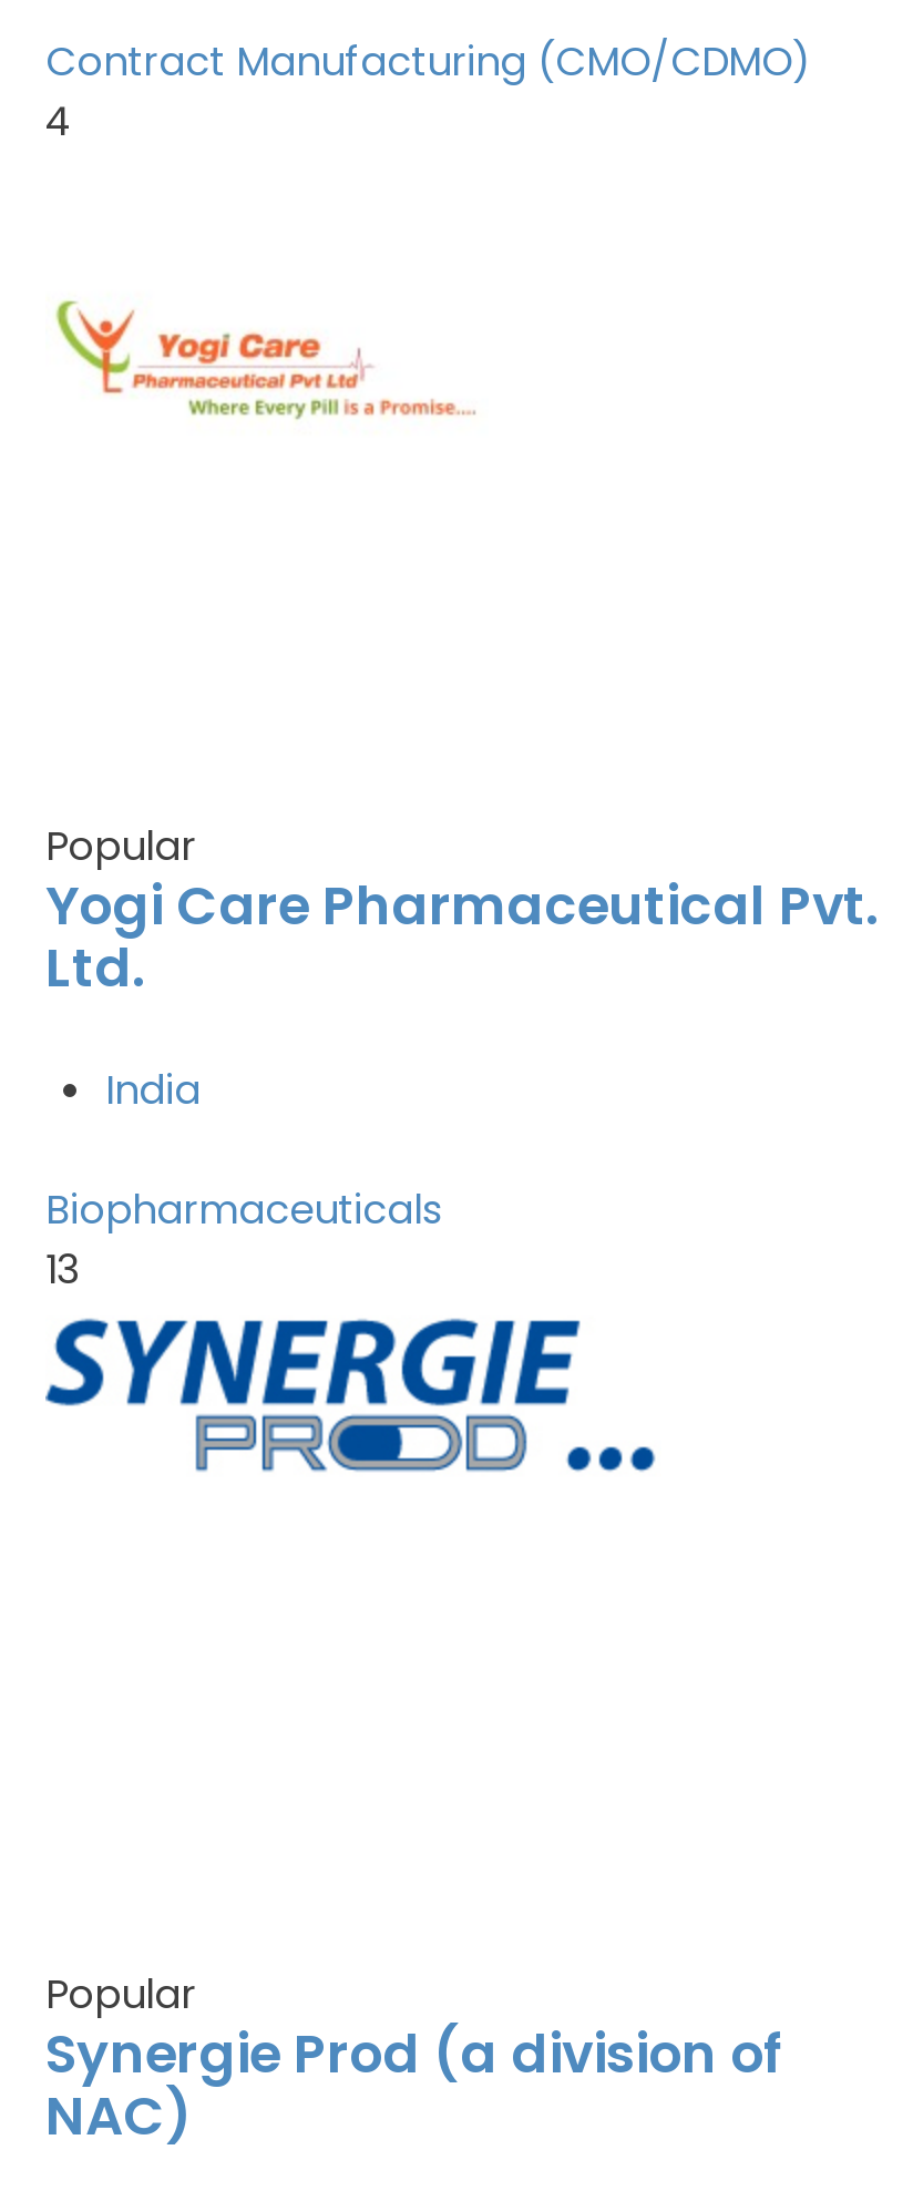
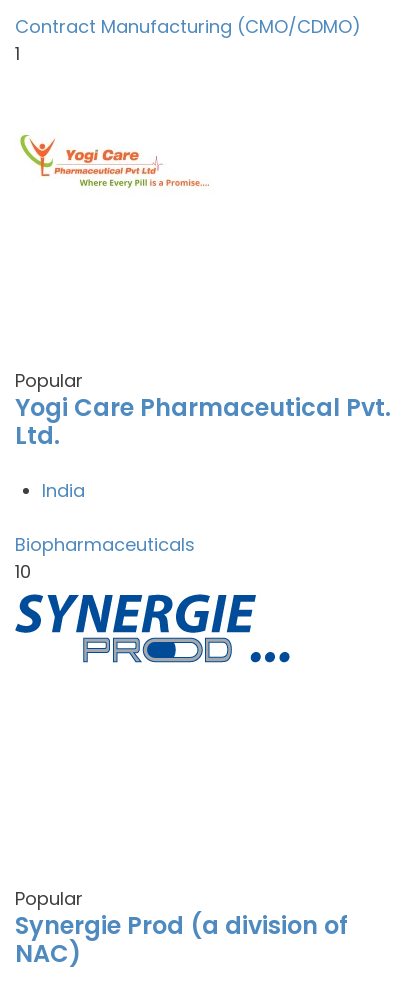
[45,93,72,149] 4 -> [15,41,20,66] 1
[45,1241,81,1297] 13 -> [15,559,31,584] 10

